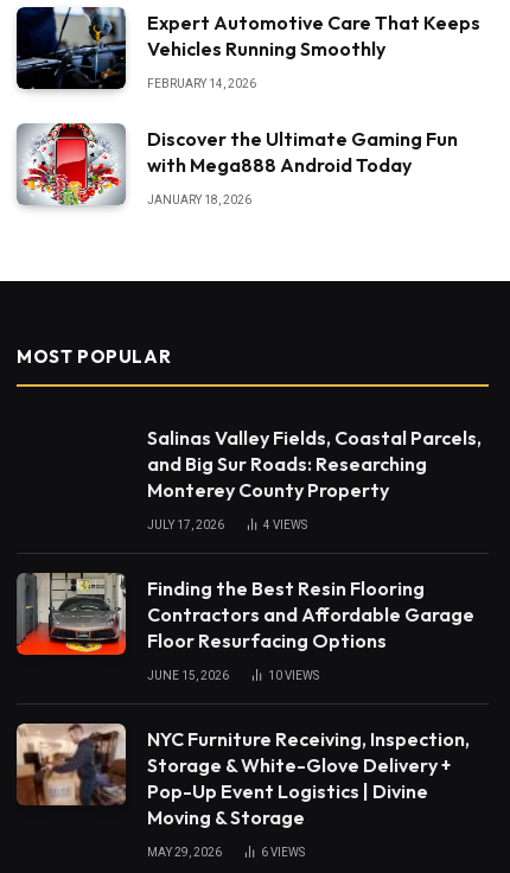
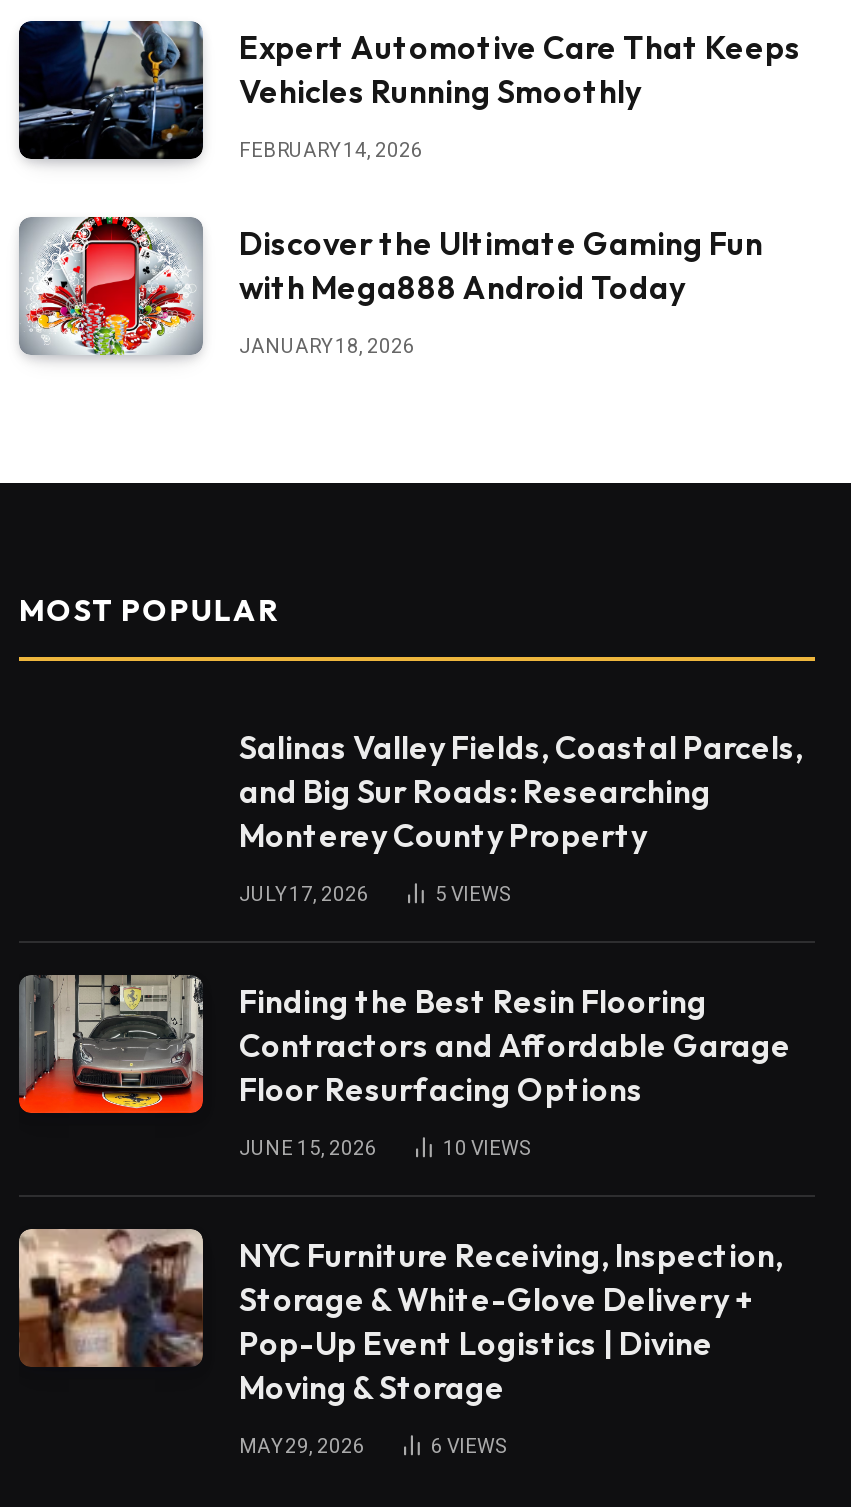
[263,519,307,532] 4 VIEWS -> [435,884,509,906] 5 VIEWS

